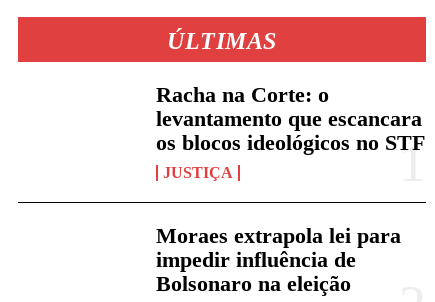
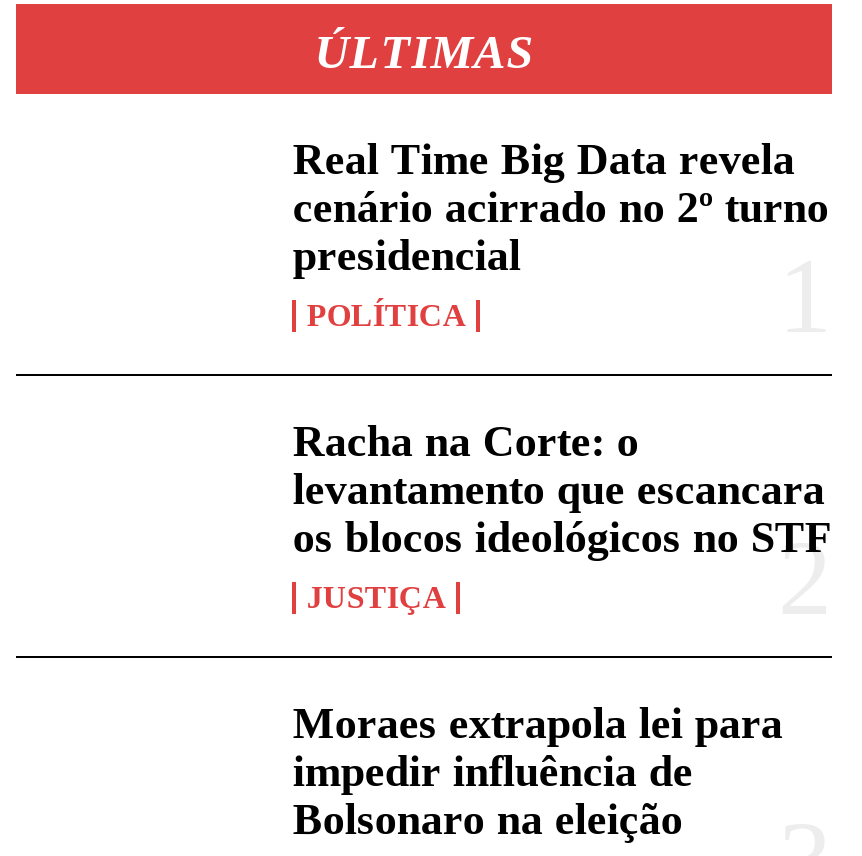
none -> [293,133,829,331] Real Time Big Data revela | cenário acirrado no 2º turno | presidencial | POLÍTICA

